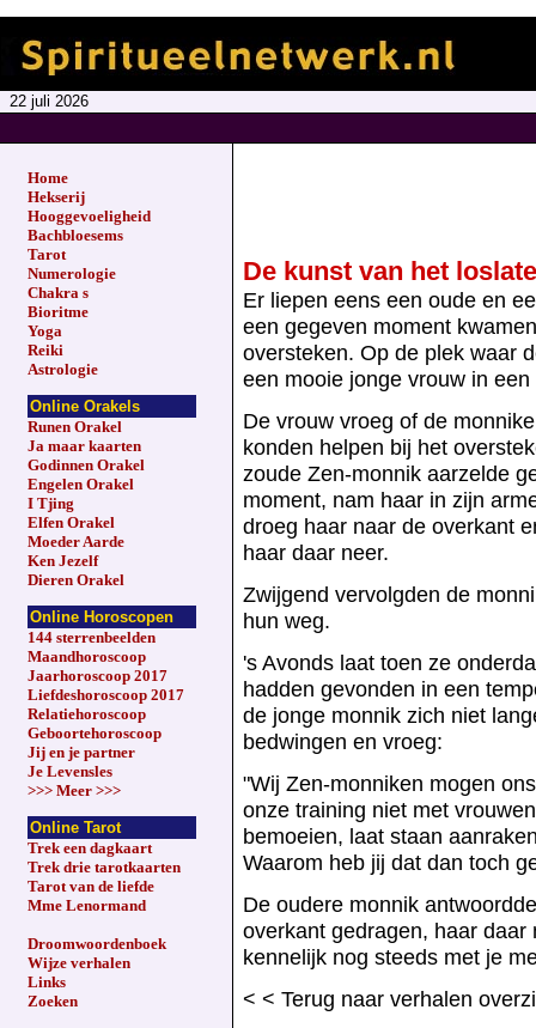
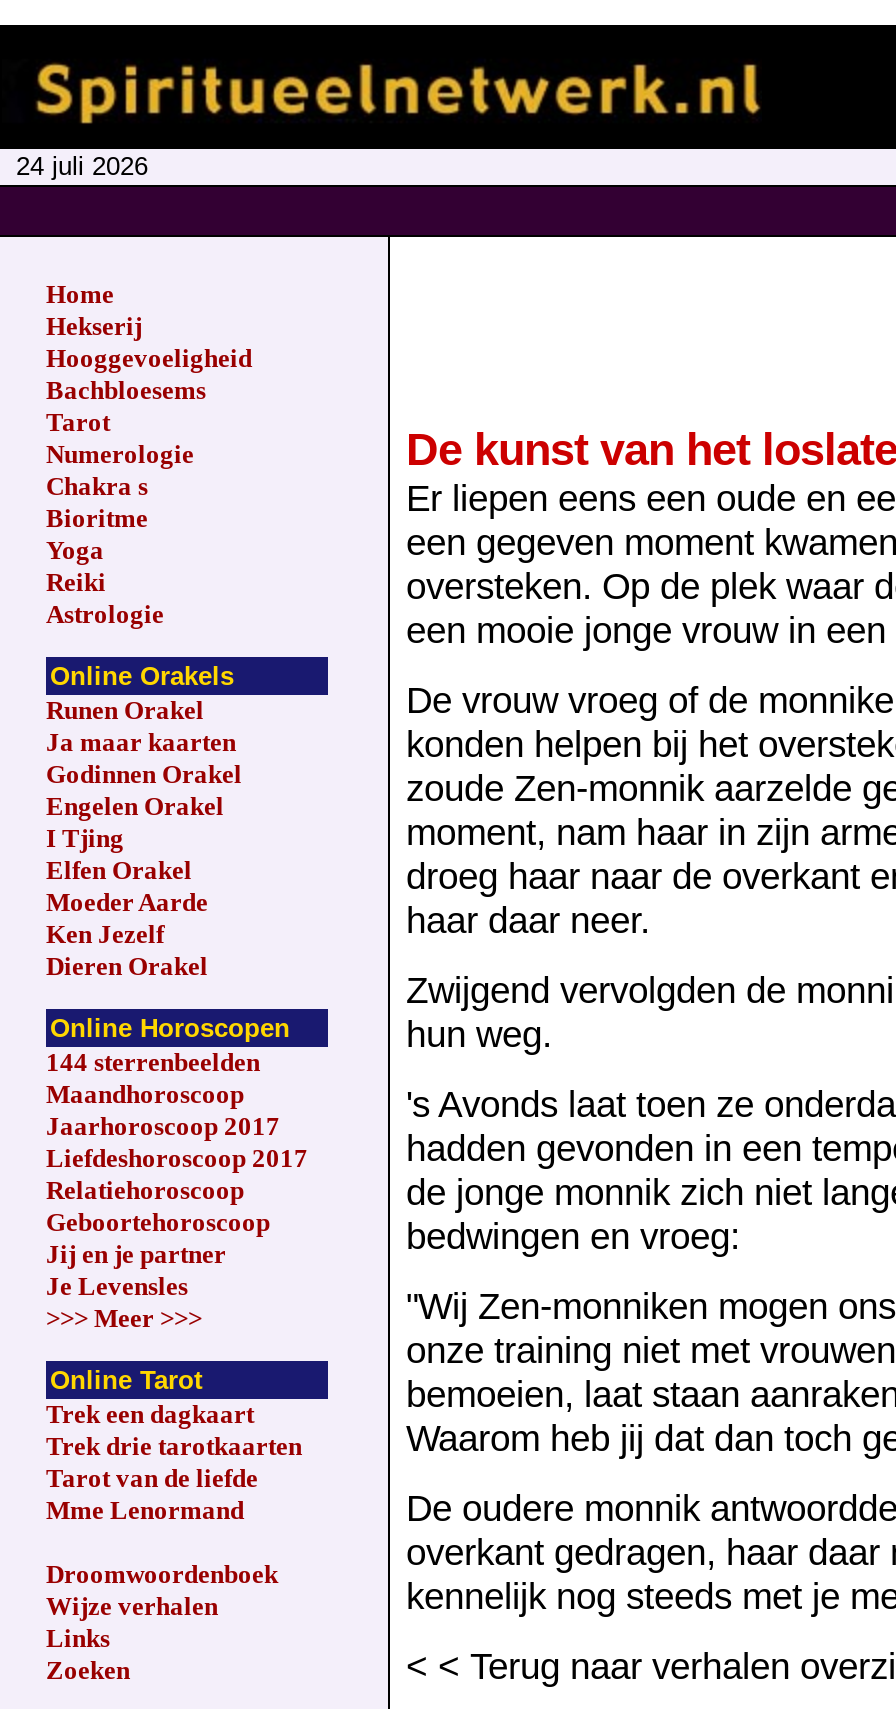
[10,92,89,110] 22 juli 2026 -> [16,151,148,181] 24 juli 2026

